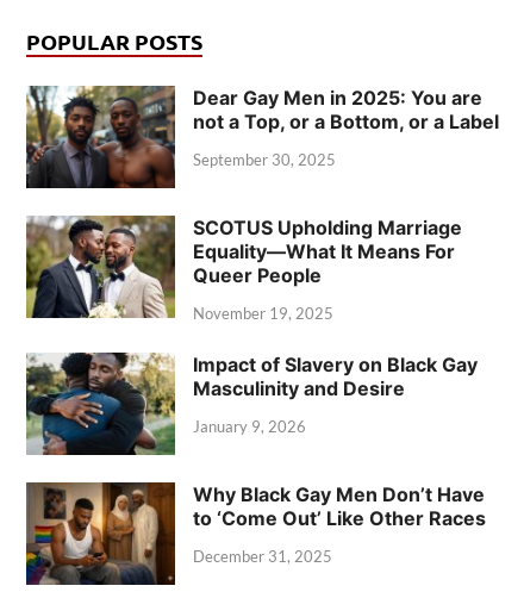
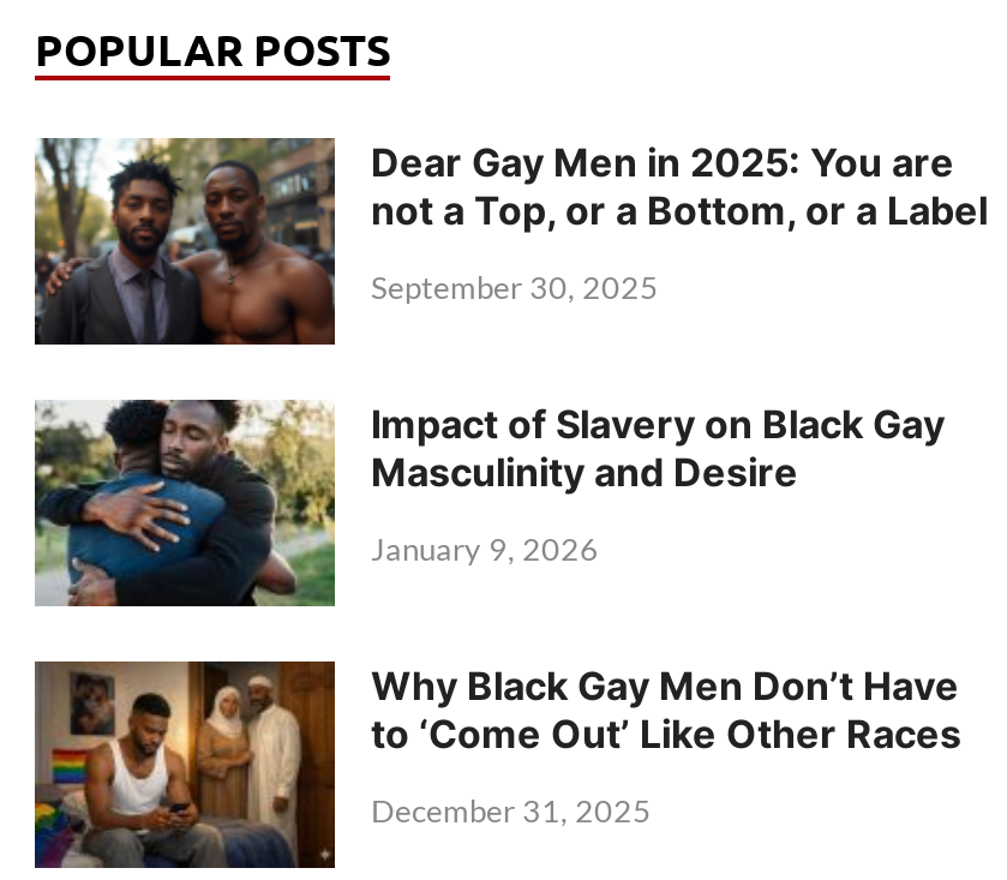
[26,214,462,323] [image] | SCOTUS Upholding Marriage | Equality—What It Means For | Queer People | November 19, 2025 -> none

